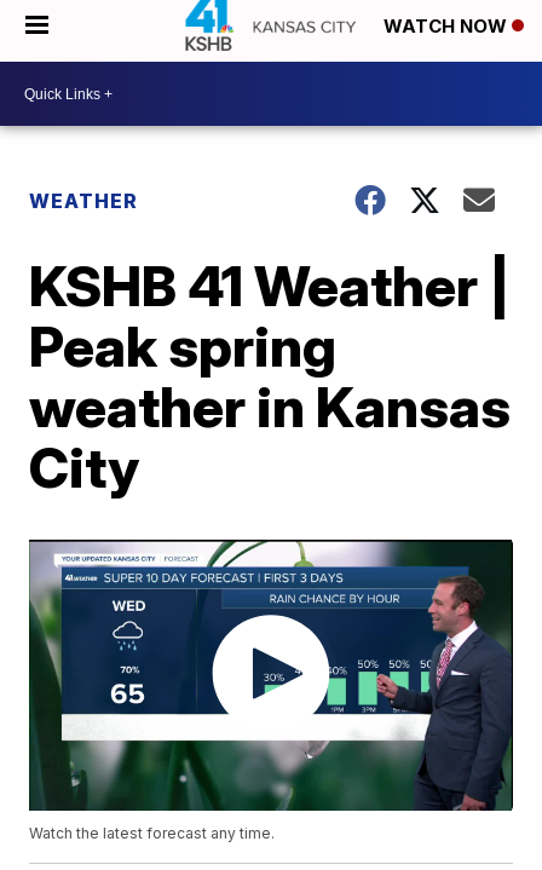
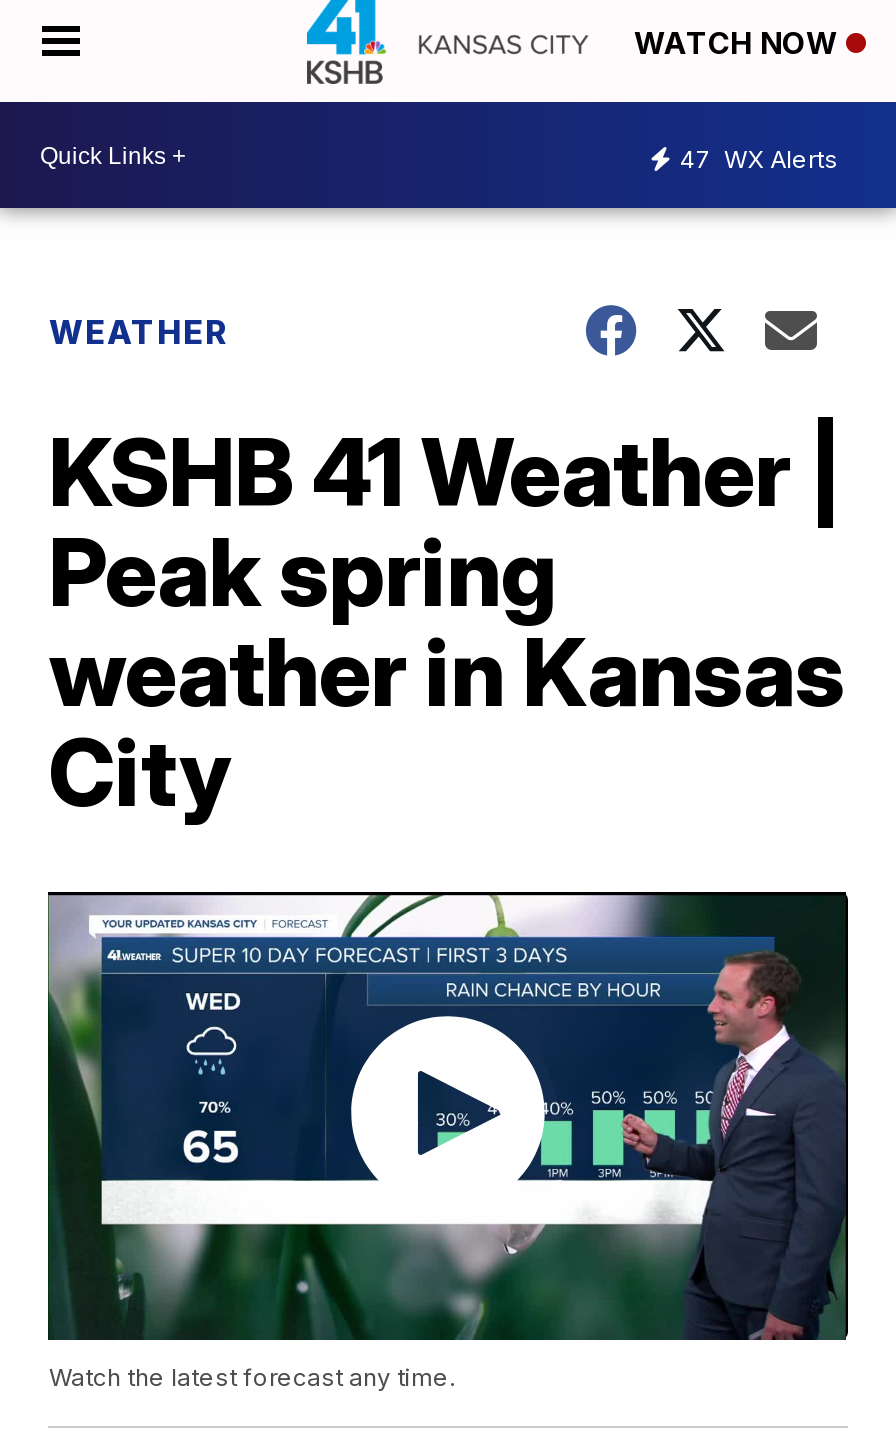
none -> [680,143,838,173] 47 WX Alerts

